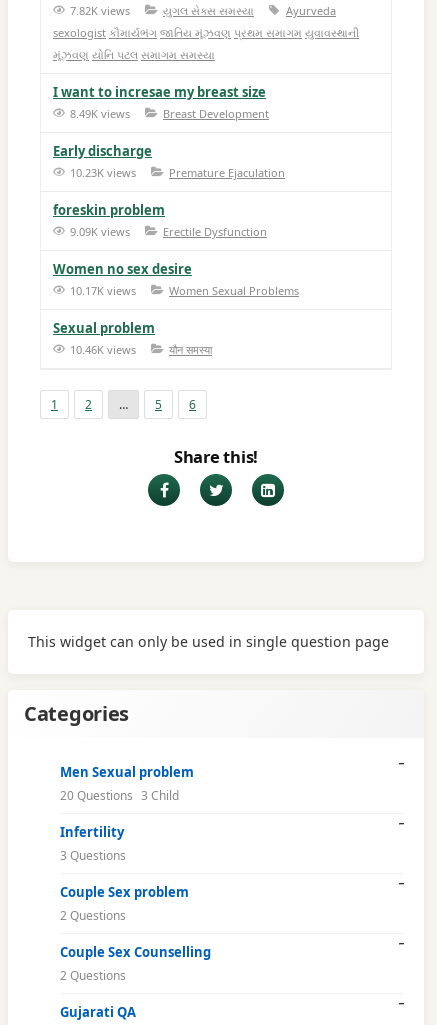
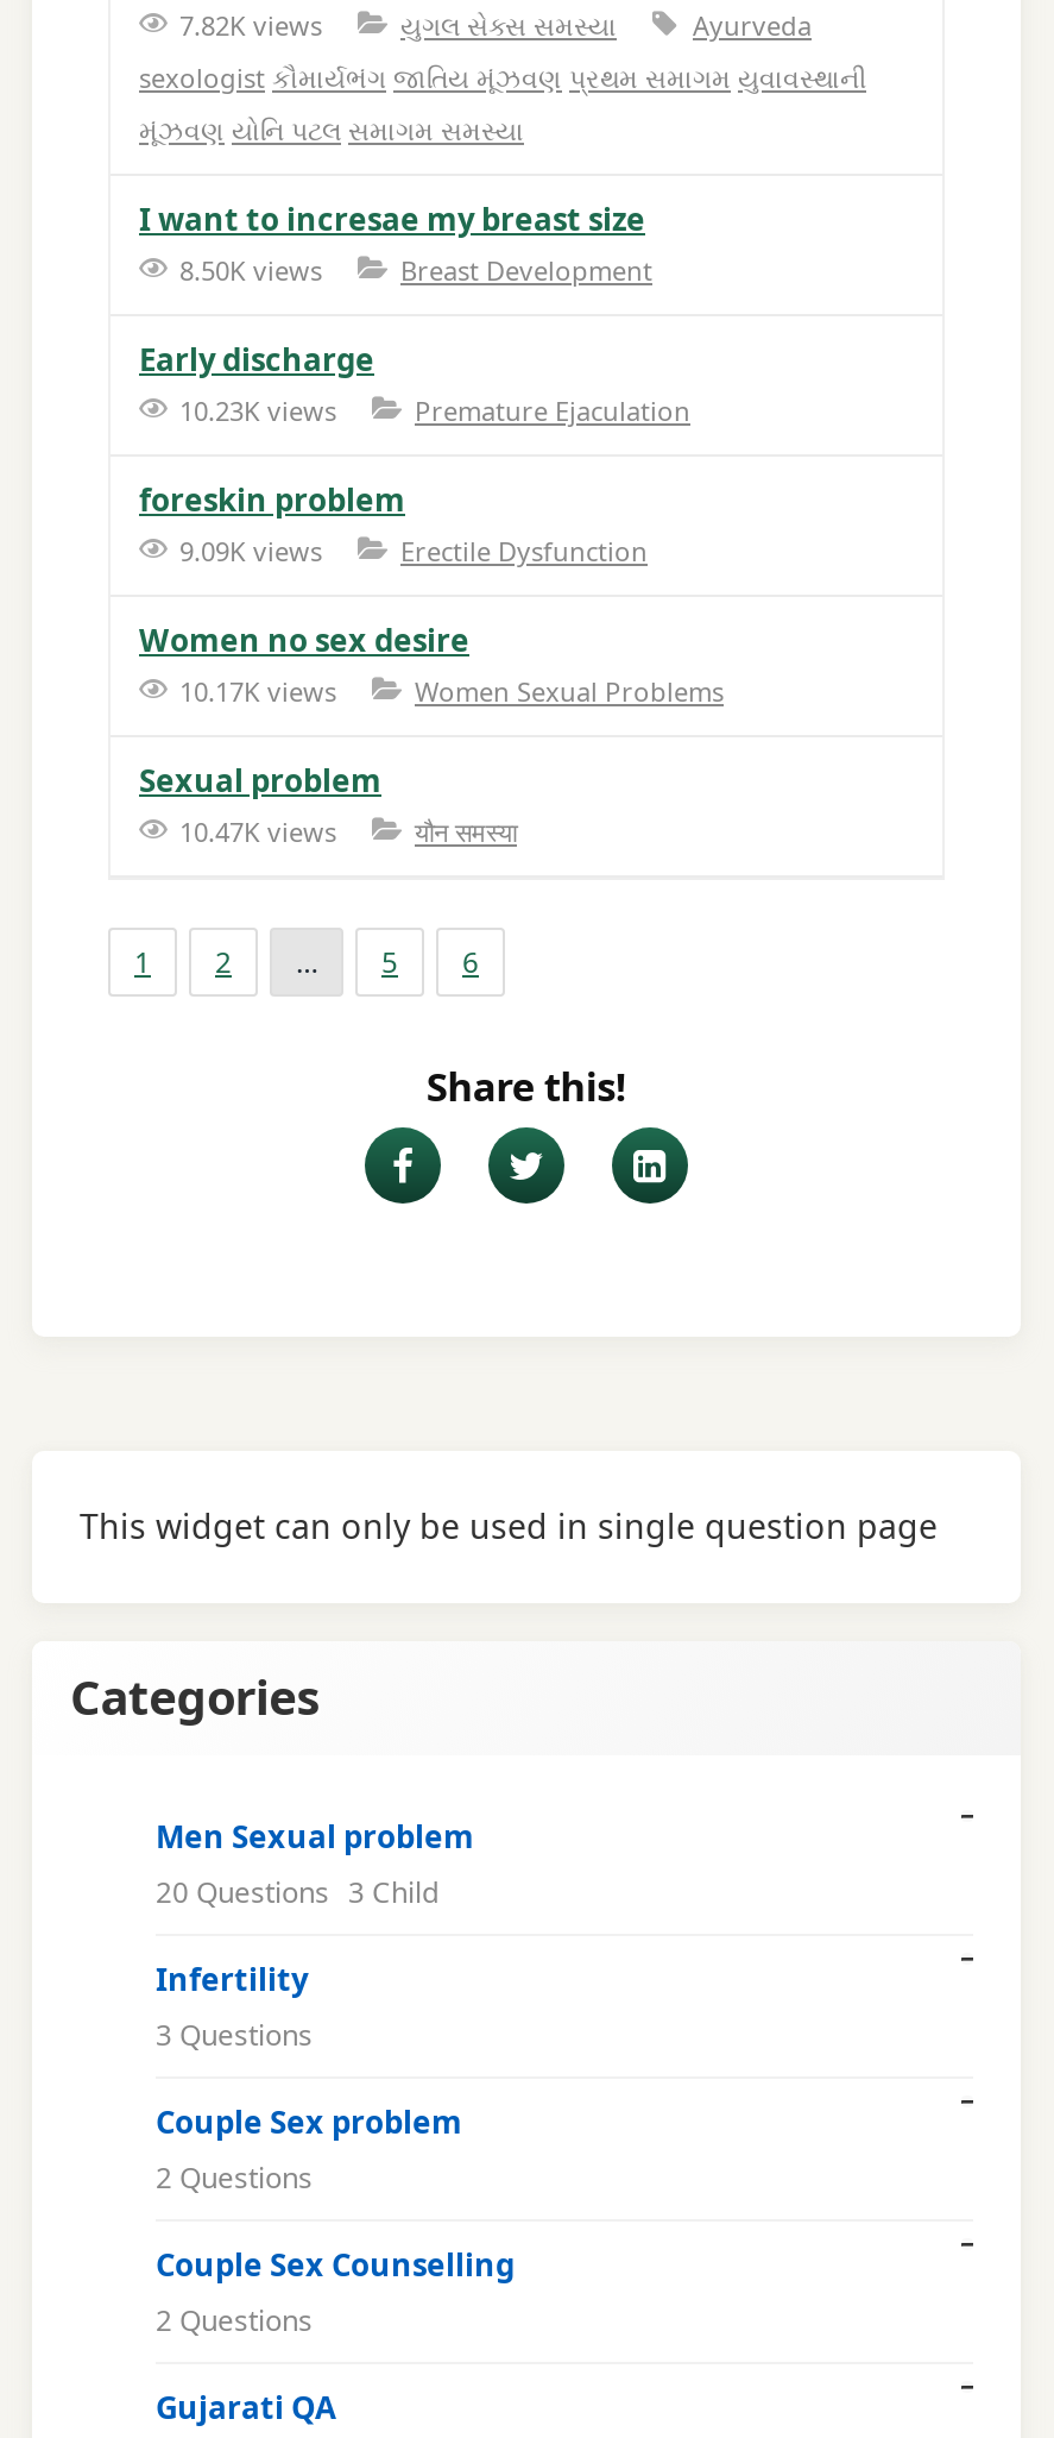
[70,106,130,121] 8.49K views -> [179,252,322,288] 8.50K views
[70,342,136,357] 10.46K views -> [179,813,336,849] 10.47K views

